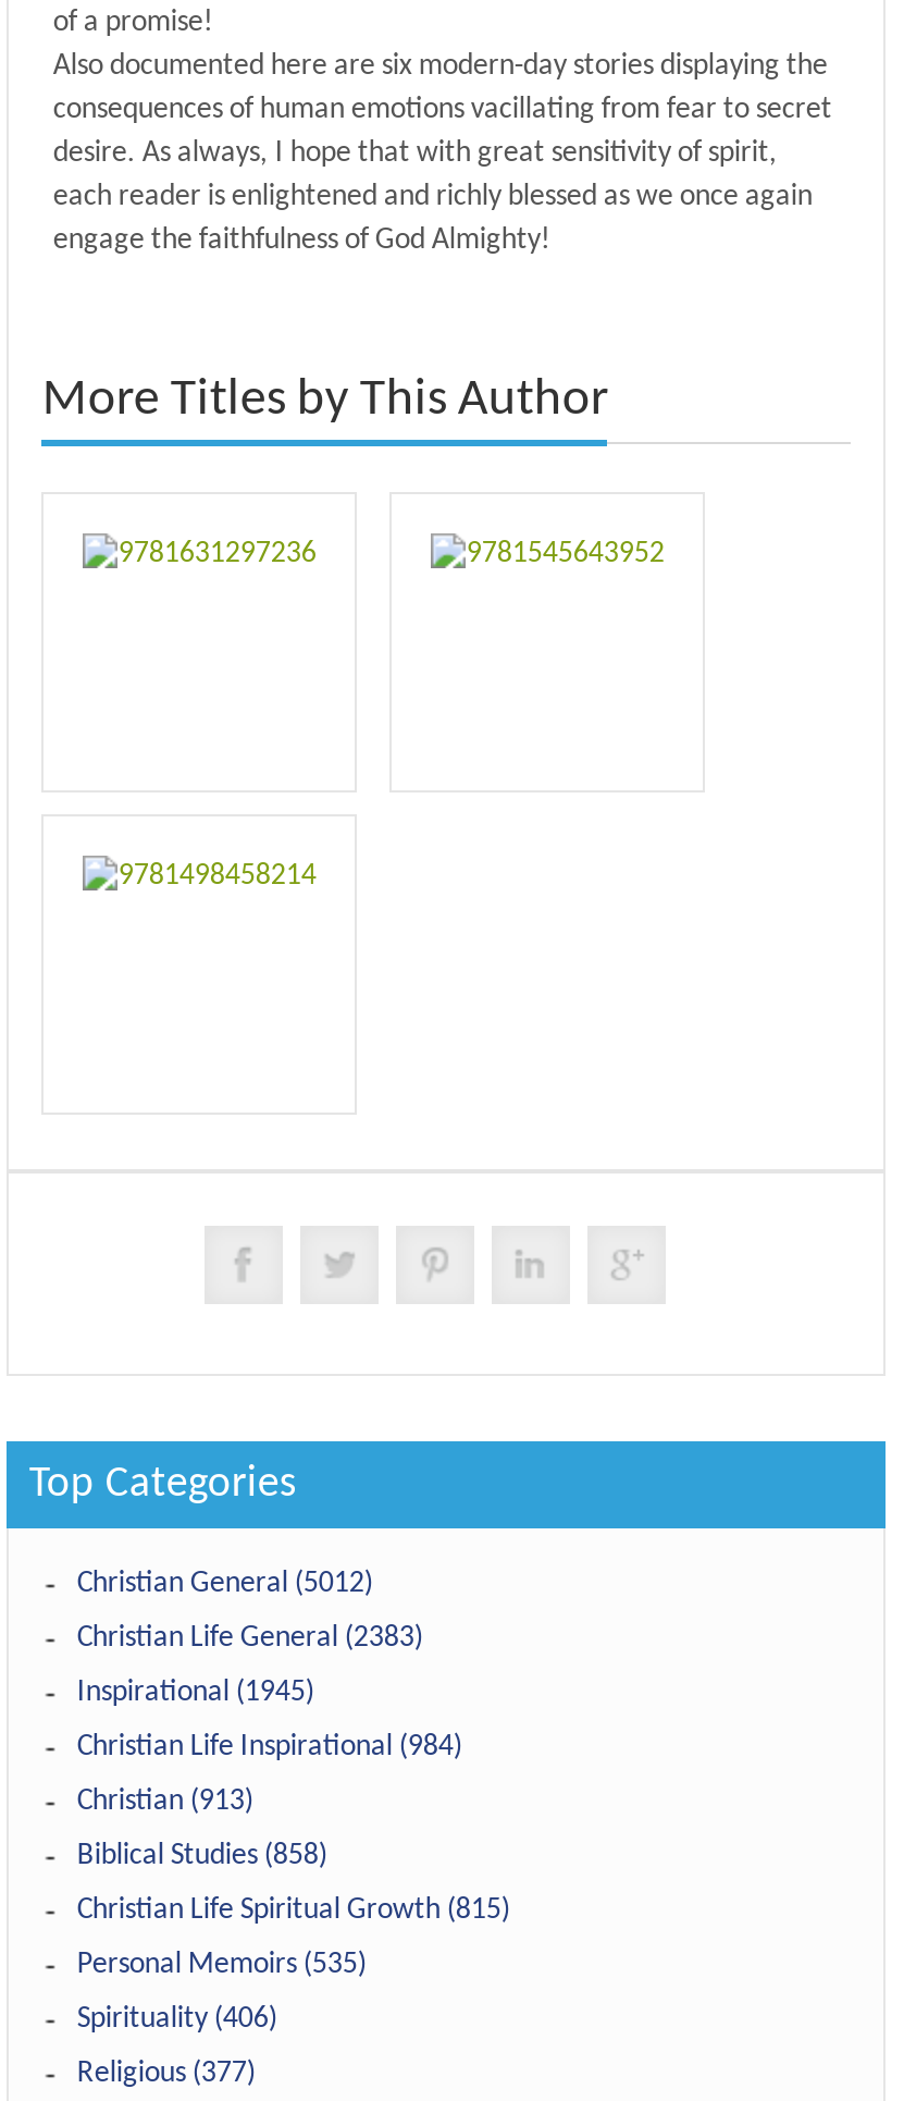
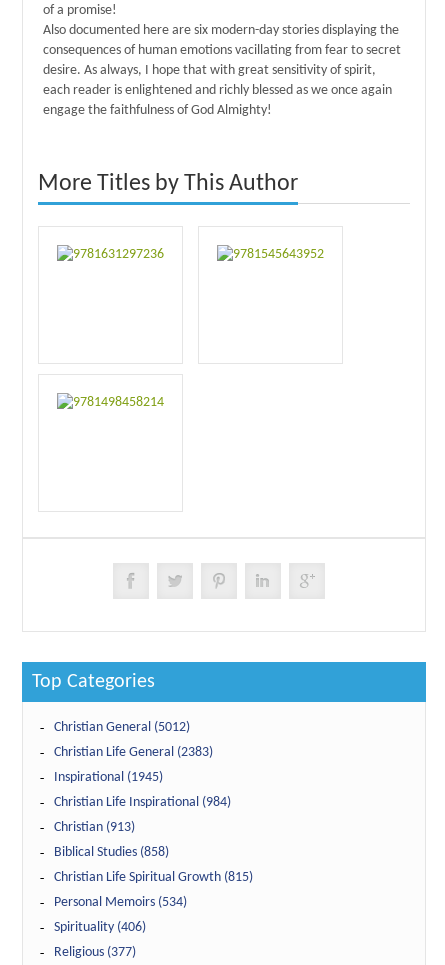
[77,1949,366,1982] Personal Memoirs (535) -> [54,895,187,910] Personal Memoirs (534)

